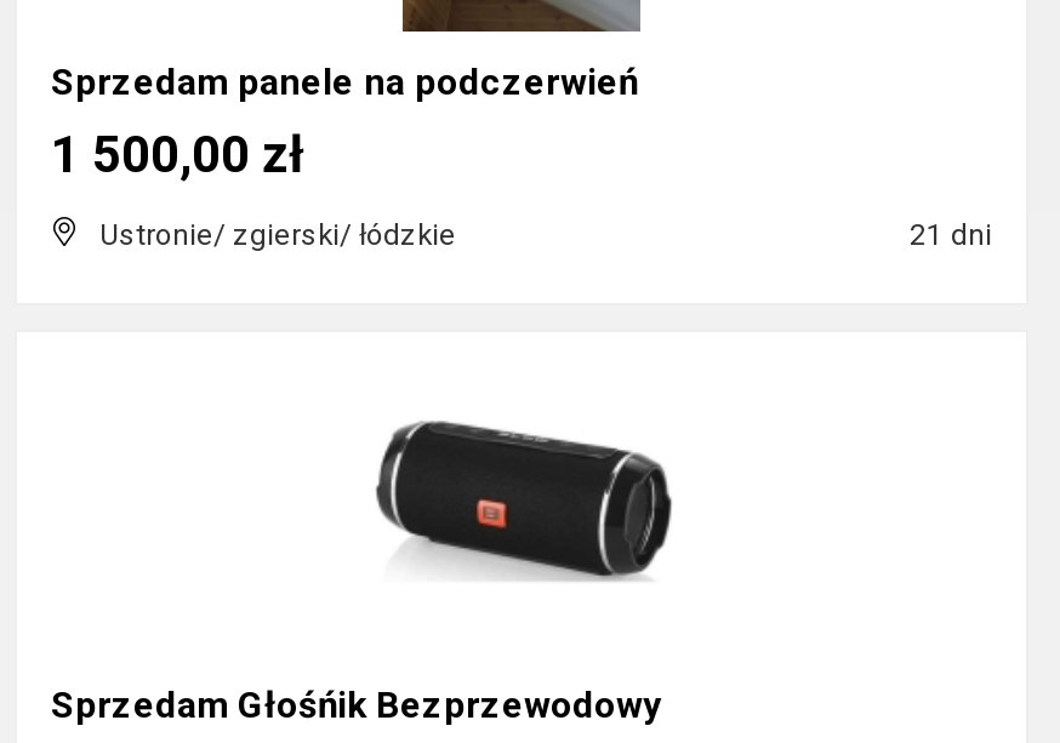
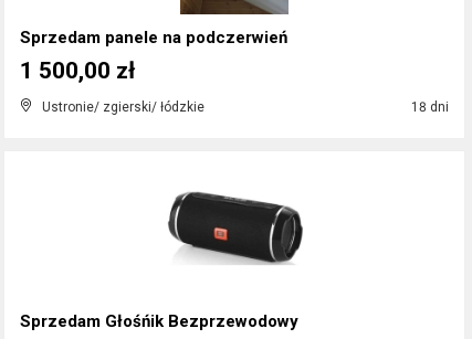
[902,218,992,252] 21 dni -> [408,99,449,115] 18 dni

